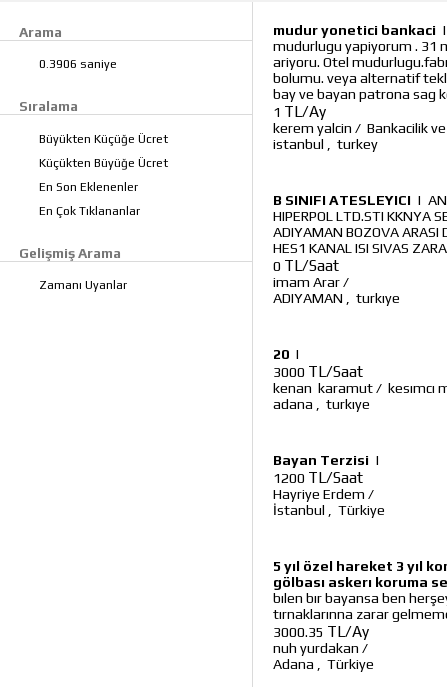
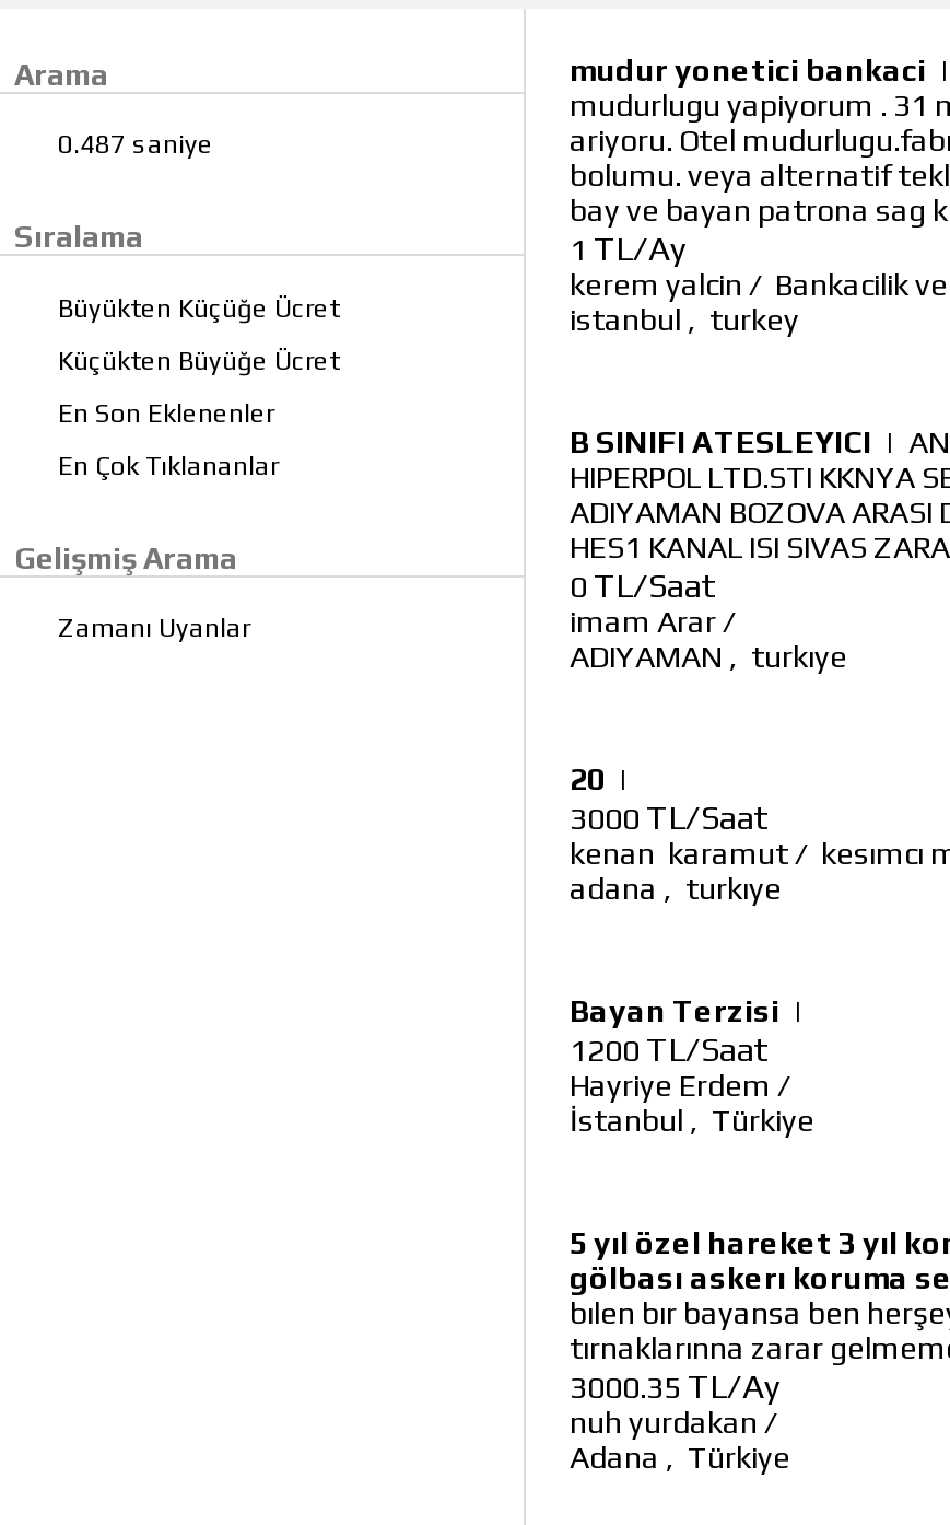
[39,57,117,71] 0.3906 saniye -> [58,130,213,160] 0.487 saniye

